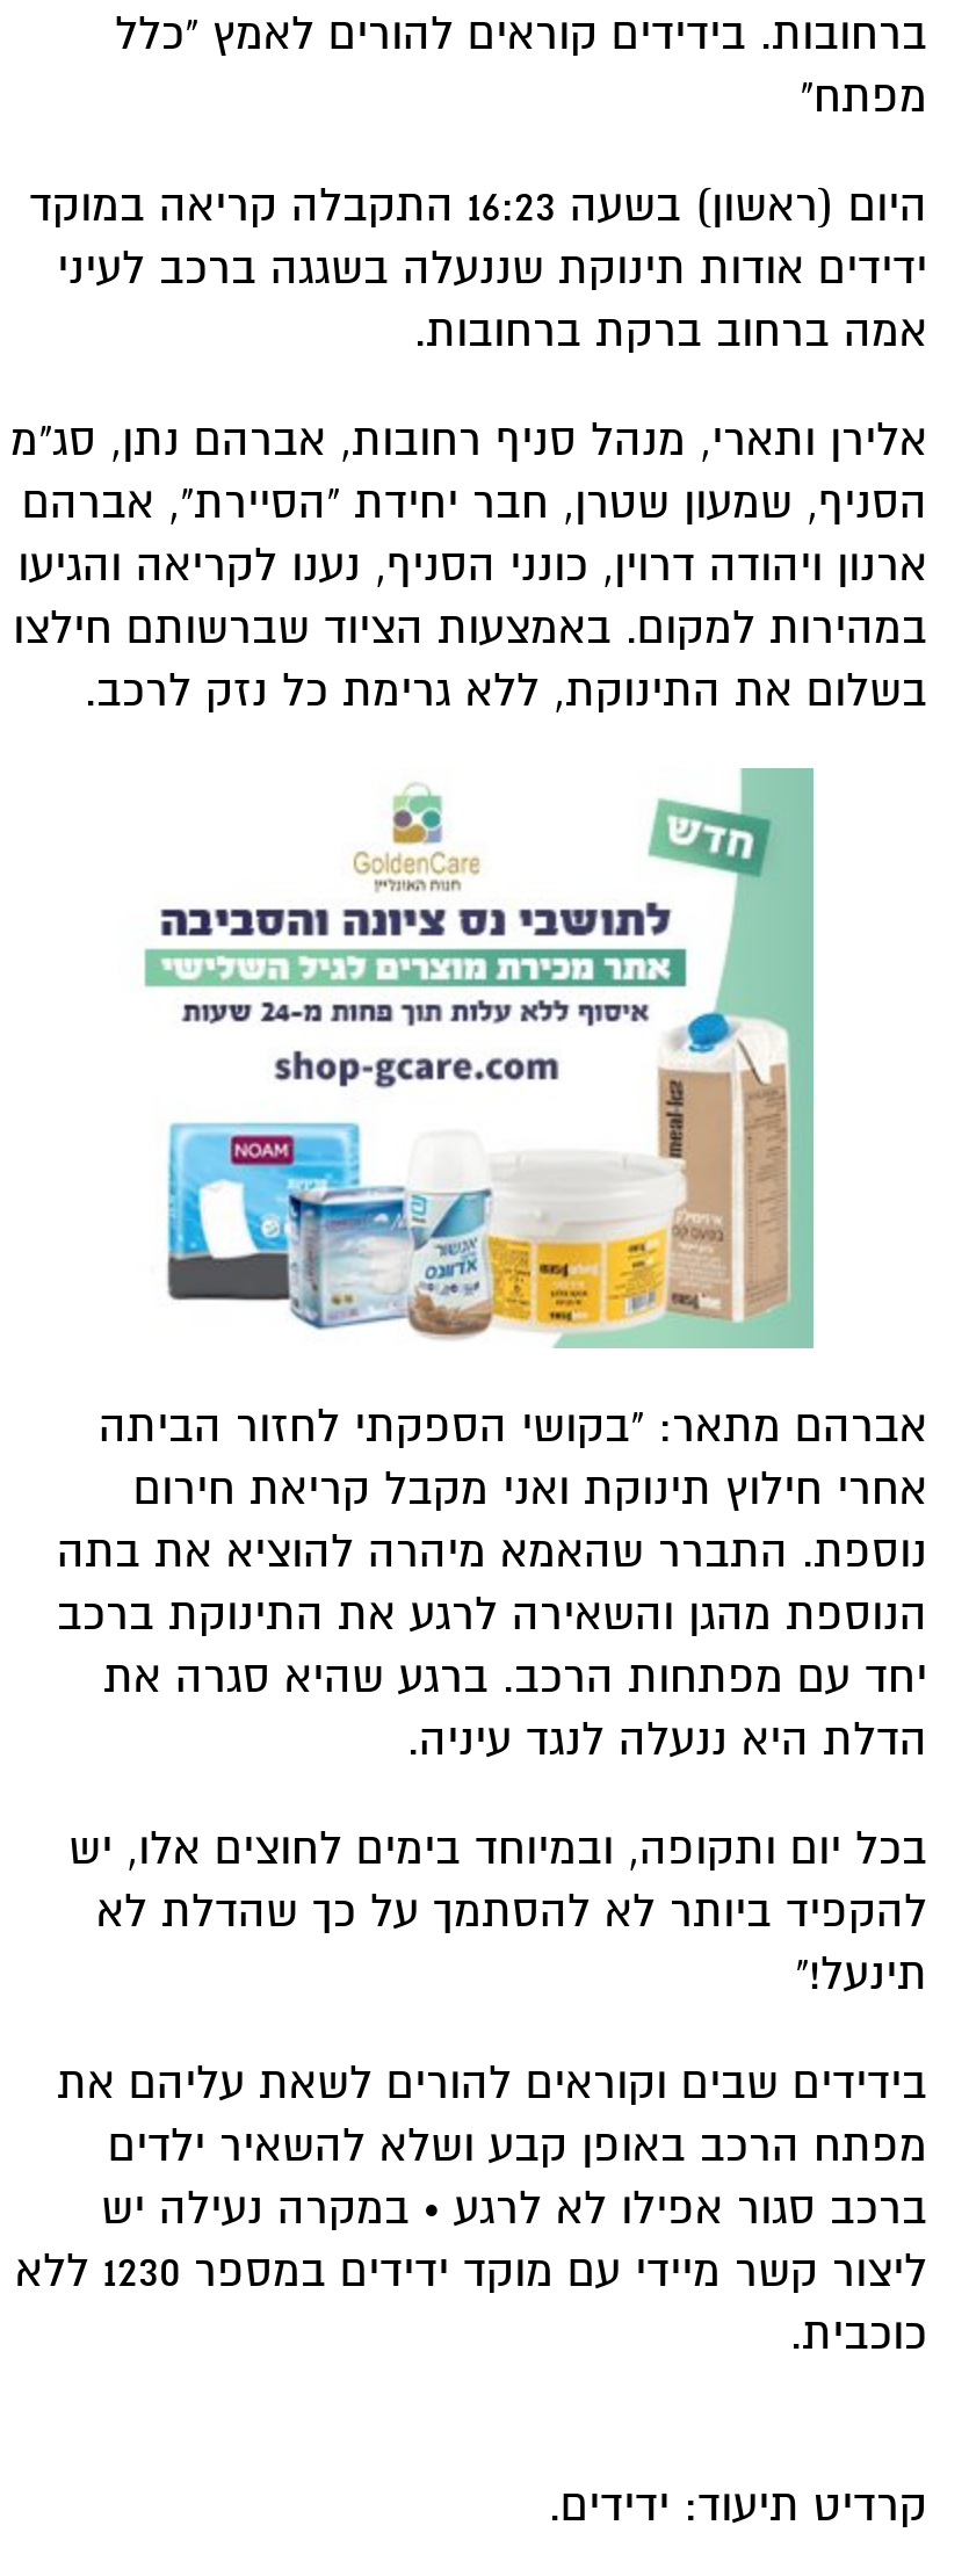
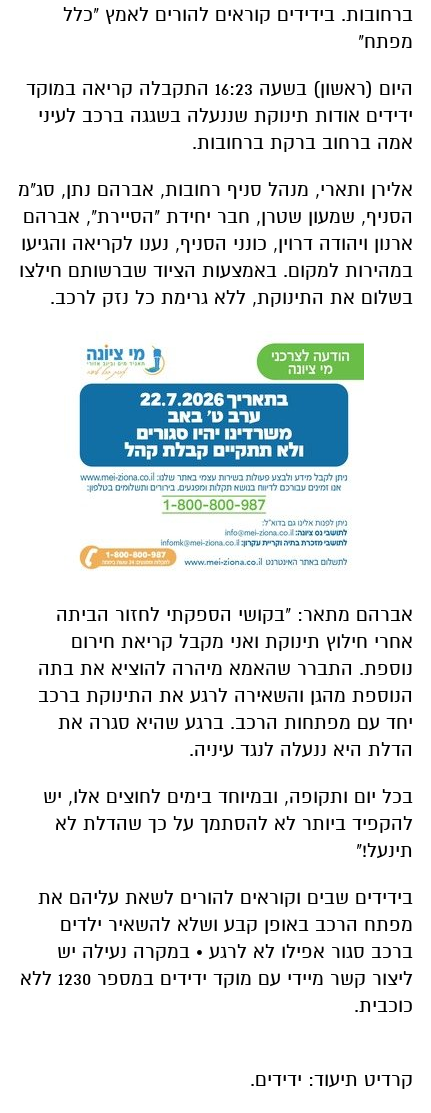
[143,766,816,1351] [image] -> [76,331,365,581] [image]

